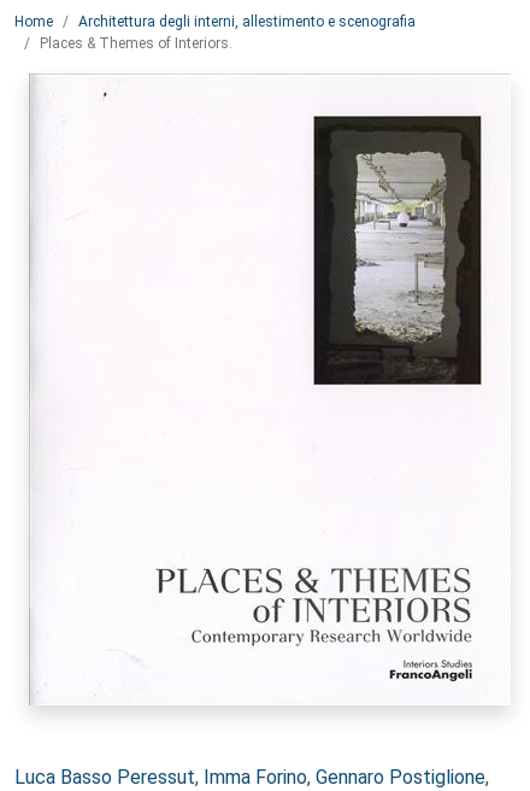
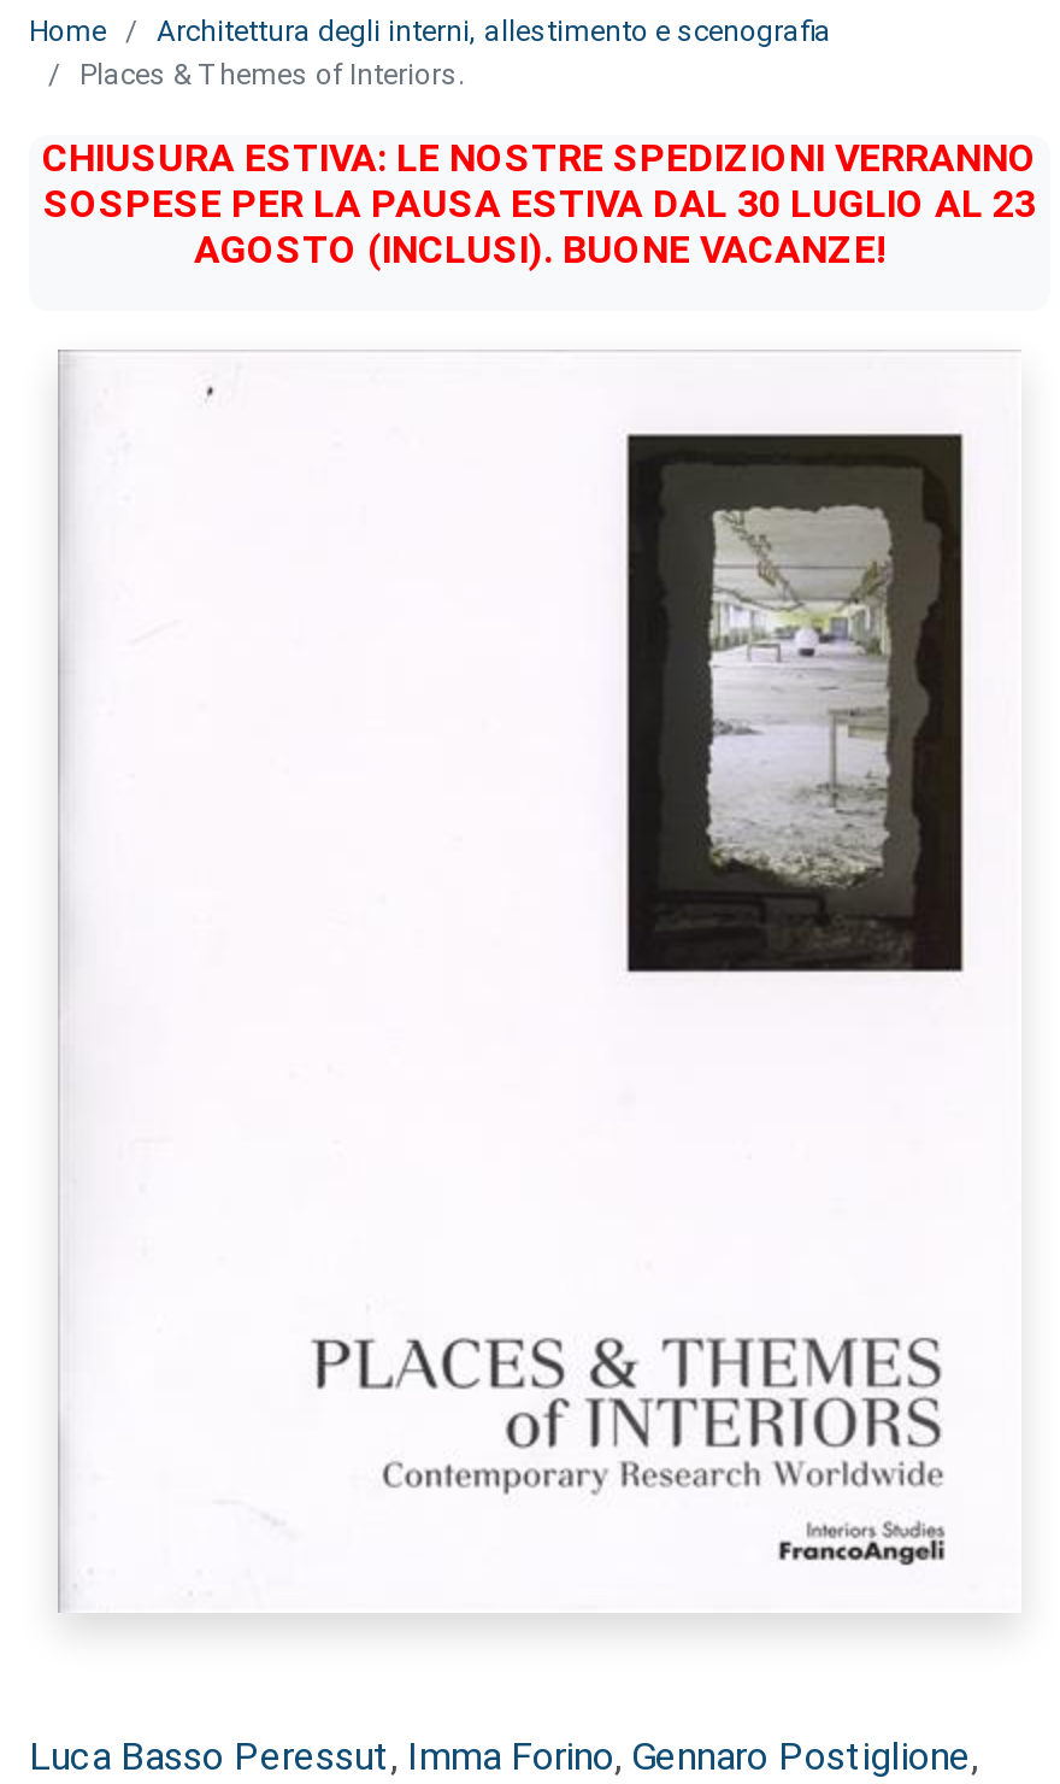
none -> [42,135,1037,272] CHIUSURA ESTIVA: LE NOSTRE SPEDIZIONI VERRANNO | SOSPESE PER LA PAUSA ESTIVA DAL 30 LUGLIO AL 23 | AGOSTO (INCLUSI). BUONE VACANZE!

